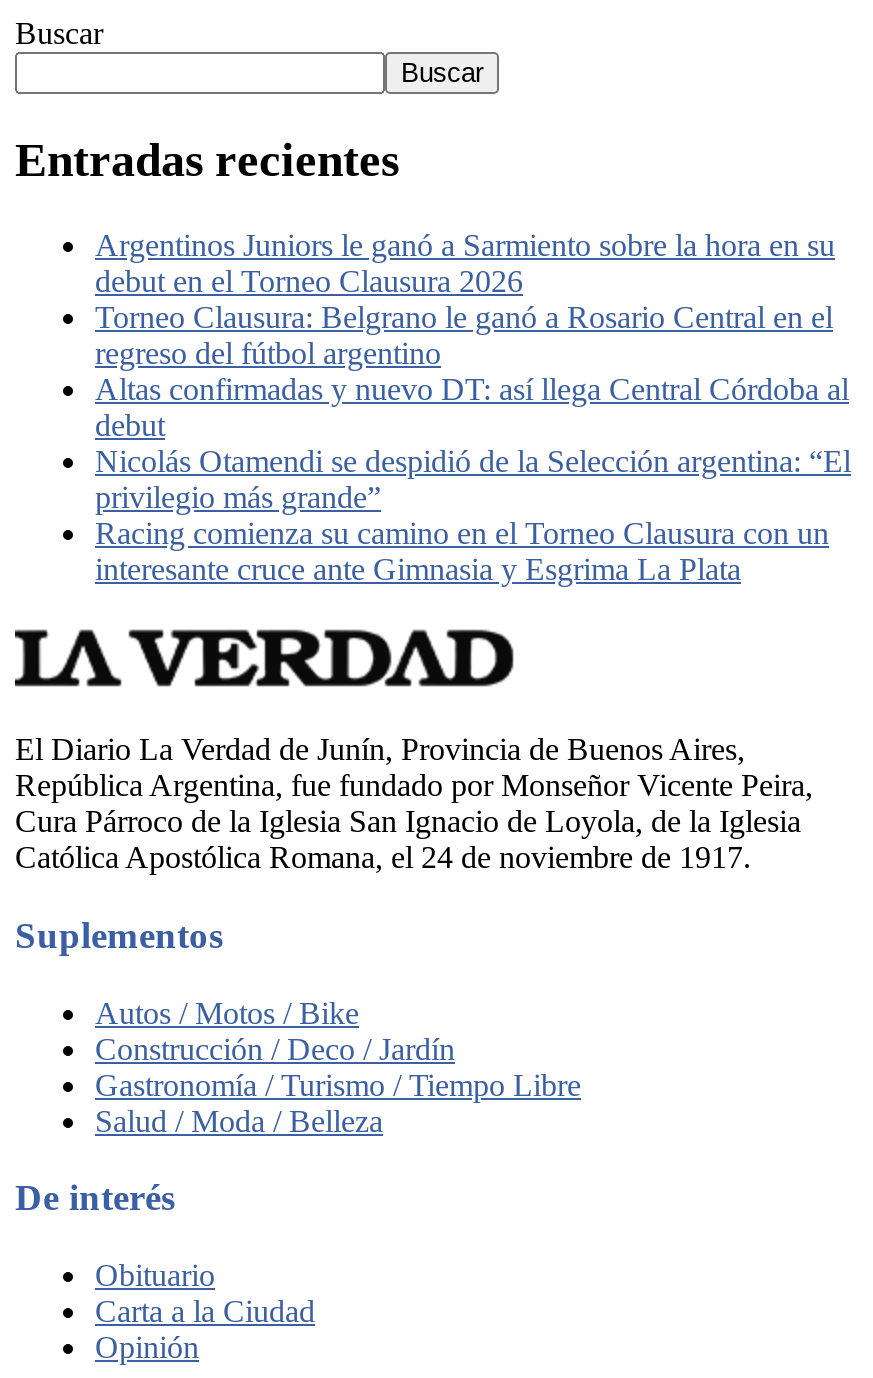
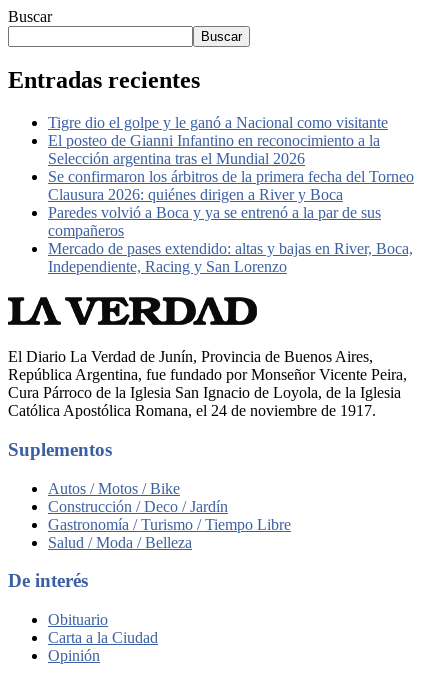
[95,228,851,586] Argentinos Juniors le ganó a Sarmiento sobre la hora en su | debut en el Torneo Clausura 2026 | Torneo Clausura: Belgrano le ganó a Rosario Central en el | regreso del fútbol argentino | Altas confirmadas y nuevo DT: así llega Central Córdoba al | debut | Nicolás Otamendi se despidió de la Selección argentina: “El | privilegio más grande” | Racing comienza su camino en el Torneo Clausura con un | interesante cruce ante Gimnasia y Esgrima La Plata -> [48,114,414,275] Tigre dio el golpe y le ganó a Nacional como visitante | El posteo de Gianni Infantino en reconocimiento a la | Selección argentina tras el Mundial 2026 | Se confirmaron los árbitros de la primera fecha del Torneo | Clausura 2026: quiénes dirigen a River y Boca | Paredes volvió a Boca y ya se entrenó a la par de sus | compañeros | Mercado de pases extendido: altas y bajas en River, Boca, | Independiente, Racing y San Lorenzo

